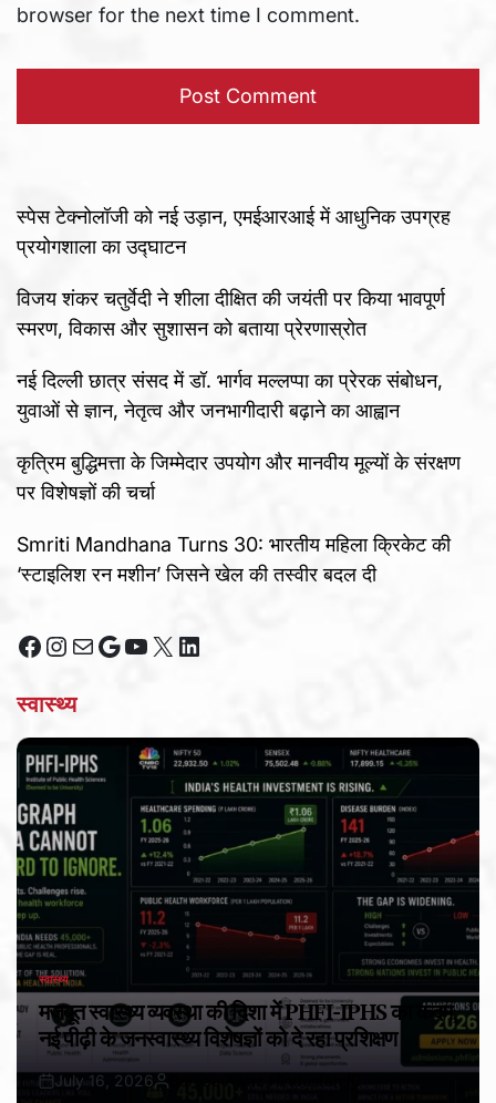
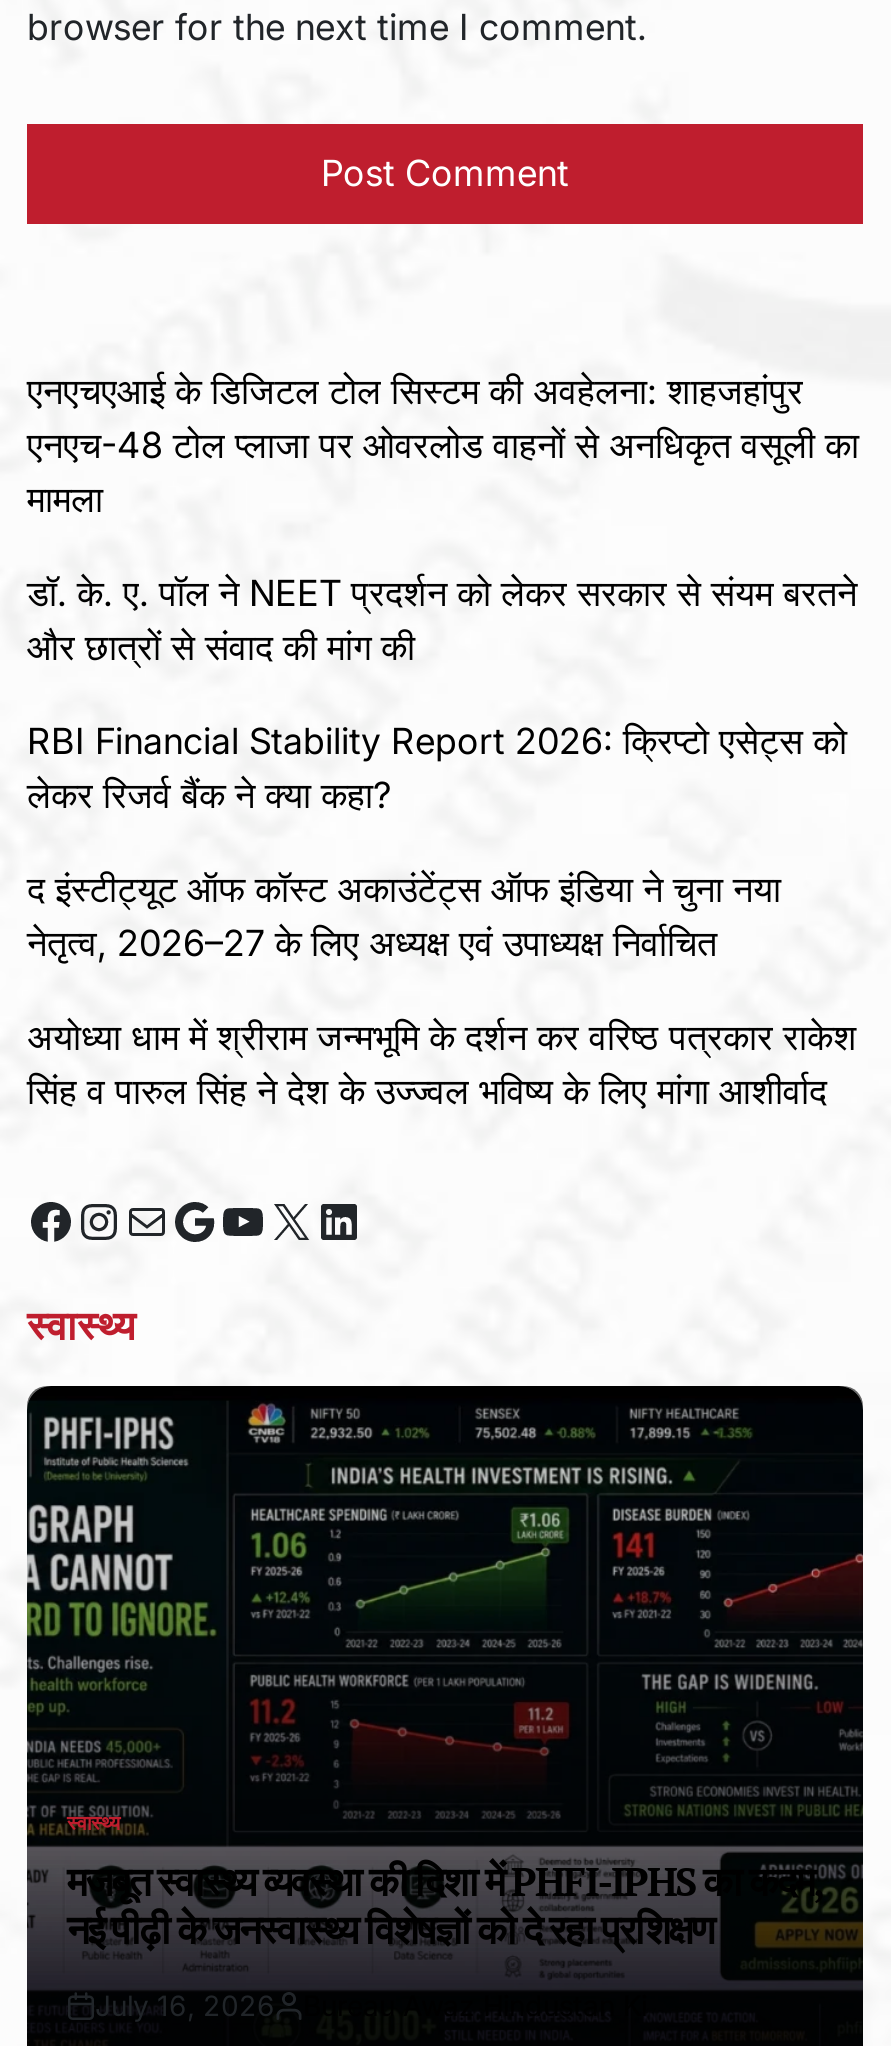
[17,205,451,259] स्पेस टेक्नोलॉजी को नई उड़ान, एमईआरआई में आधुनिक उपग्रह | प्रयोगशाला का उद्घाटन -> [27,371,859,521] एनएचएआई के डिजिटल टोल सिस्टम की अवहेलना: शाहजहांपुर | एनएच-48 टोल प्लाजा पर ओवरलोड वाहनों से अनधिकृत वसूली का | मामला
[17,287,445,341] विजय शंकर चतुर्वेदी ने शीला दीक्षित की जयंती पर किया भावपूर्ण | स्मरण, विकास और सुशासन को बताया प्रेरणास्रोत -> [27,573,857,669] डॉ. के. ए. पॉल ने NEET प्रदर्शन को लेकर सरकार से संयम बरतने | और छात्रों से संवाद की मांग की
[17,369,443,422] नई दिल्ली छात्र संसद में डॉ. भार्गव मल्लप्पा का प्रेरक संबोधन, | युवाओं से ज्ञान, नेतृत्व और जनभागीदारी बढ़ाने का आह्वान -> [27,721,847,817] RBI Financial Stability Report 2026: क्रिप्टो एसेट्स को | लेकर रिजर्व बैंक ने क्या कहा?
[17,451,461,504] कृत्रिम बुद्धिमत्ता के जिम्मेदार उपयोग और मानवीय मूल्यों के संरक्षण | पर विशेषज्ञों की चर्चा -> [27,869,781,965] द इंस्टीट्यूट ऑफ कॉस्ट अकाउंटेंट्स ऑफ इंडिया ने चुना नया | नेतृत्व, 2026–27 के लिए अध्यक्ष एवं उपाध्यक्ष निर्वाचित
[17,533,451,586] Smriti Mandhana Turns 30: भारतीय महिला क्रिकेट की | ‘स्टाइलिश रन मशीन’ जिसने खेल की तस्वीर बदल दी -> [27,1017,857,1113] अयोध्या धाम में श्रीराम जन्मभूमि के दर्शन कर वरिष्ठ पत्रकार राकेश | सिंह व पारुल सिंह ने देश के उज्ज्वल भविष्य के लिए मांगा आशीर्वाद

